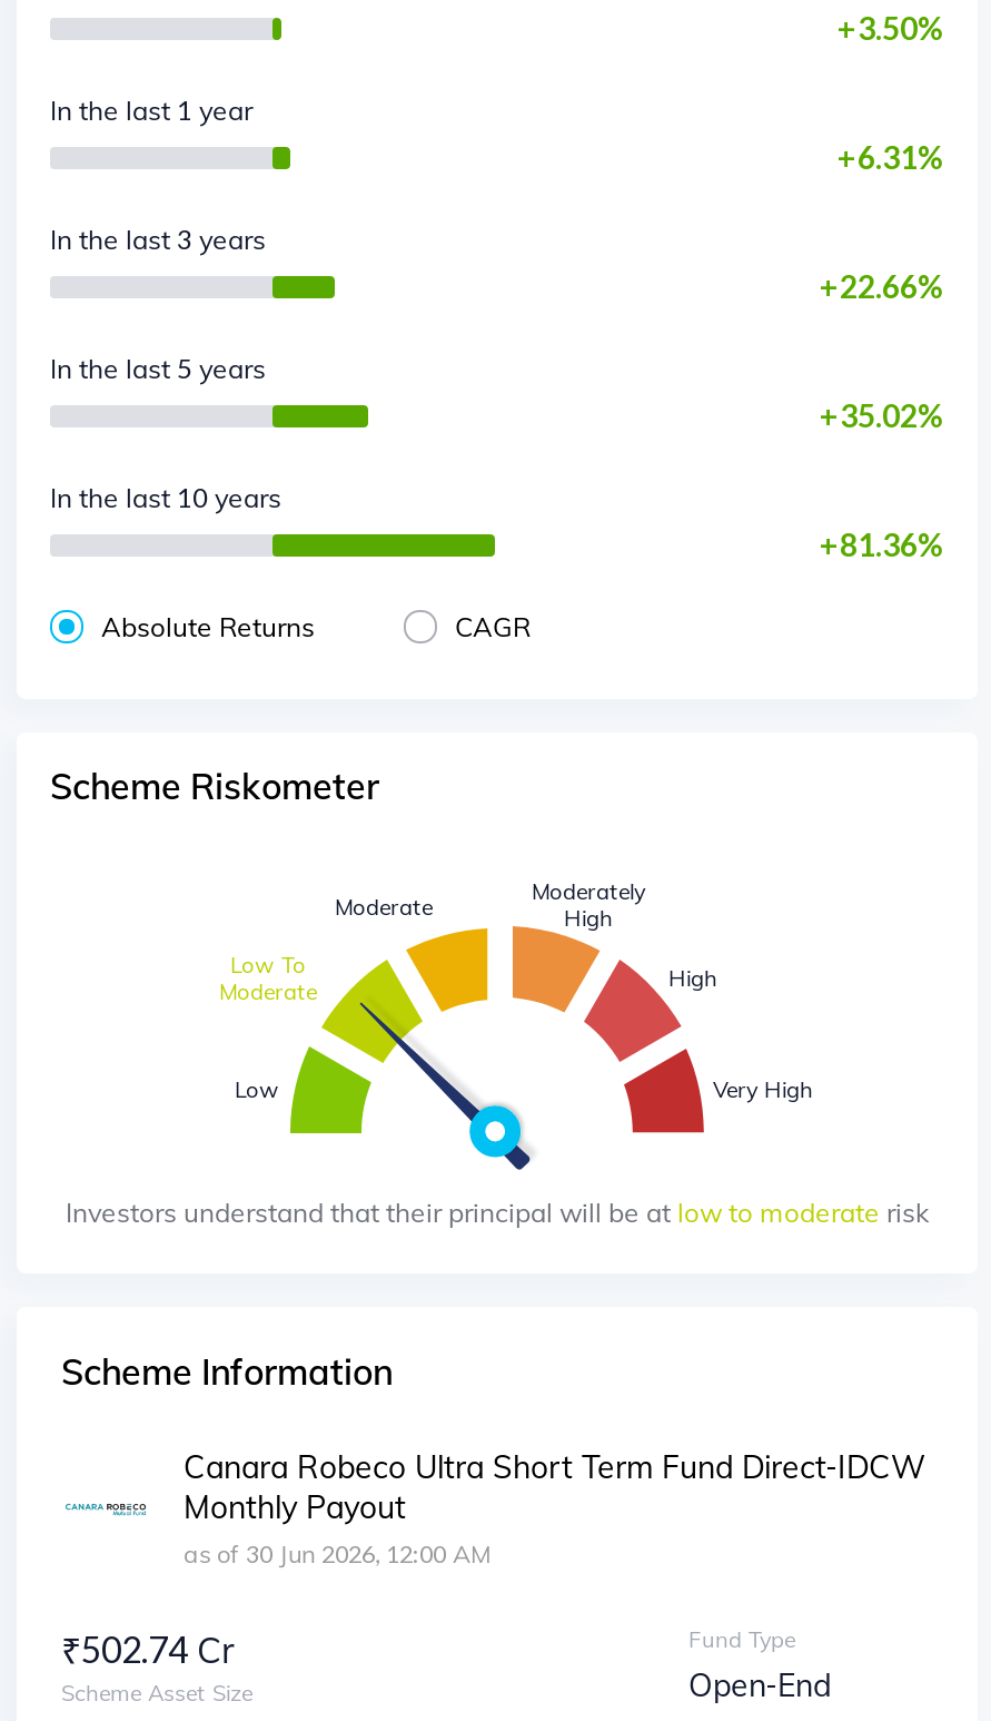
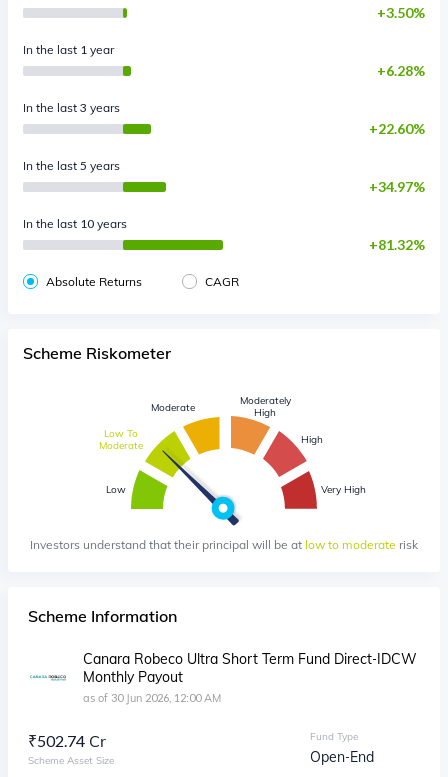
[858,138,944,178] 6.31% -> [386,62,425,80] 6.28%
[840,267,944,307] 22.66% -> [378,120,425,138] 22.60%
[840,396,944,436] 35.02% -> [378,178,425,196] 34.97%
[840,525,944,566] 81.36% -> [378,236,425,254] 81.32%

